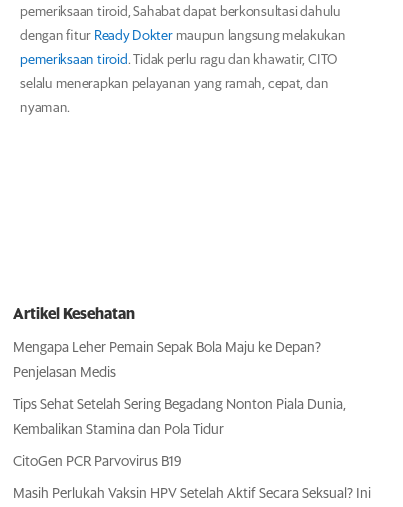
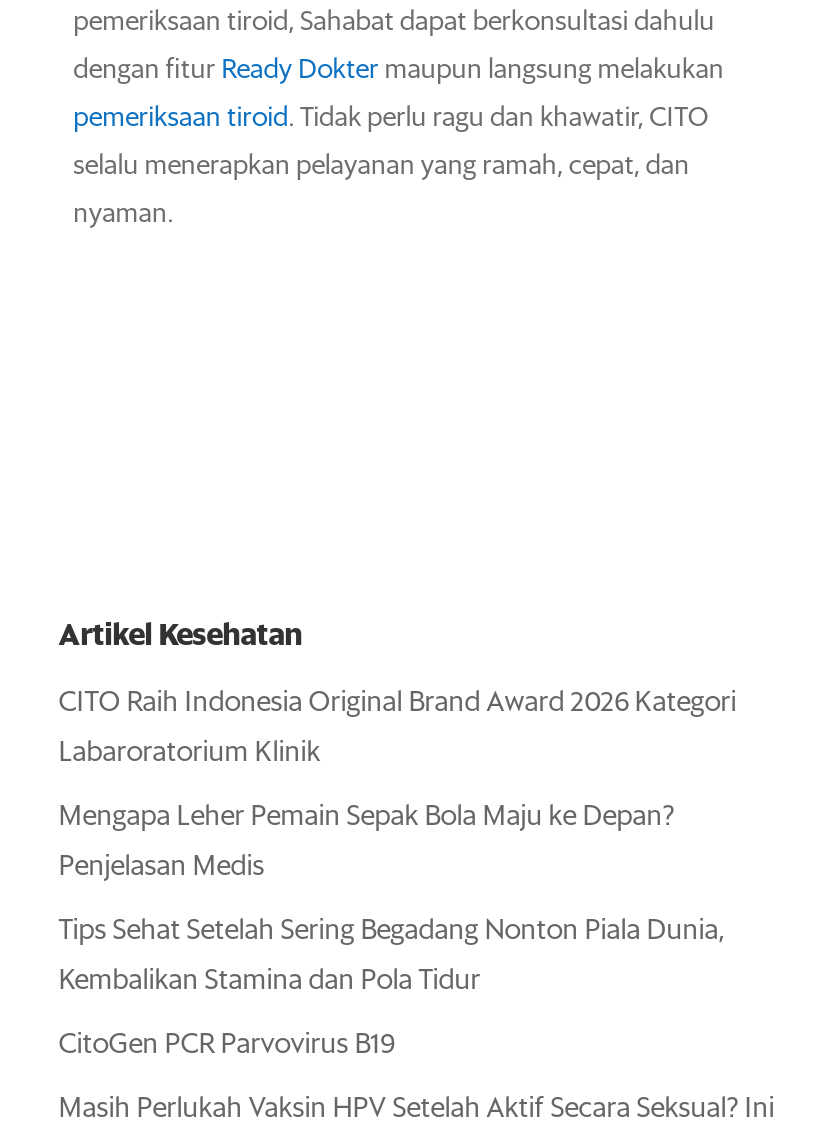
none -> [59,689,737,767] CITO Raih Indonesia Original Brand Award 2026 Kategori | Labaroratorium Klinik

